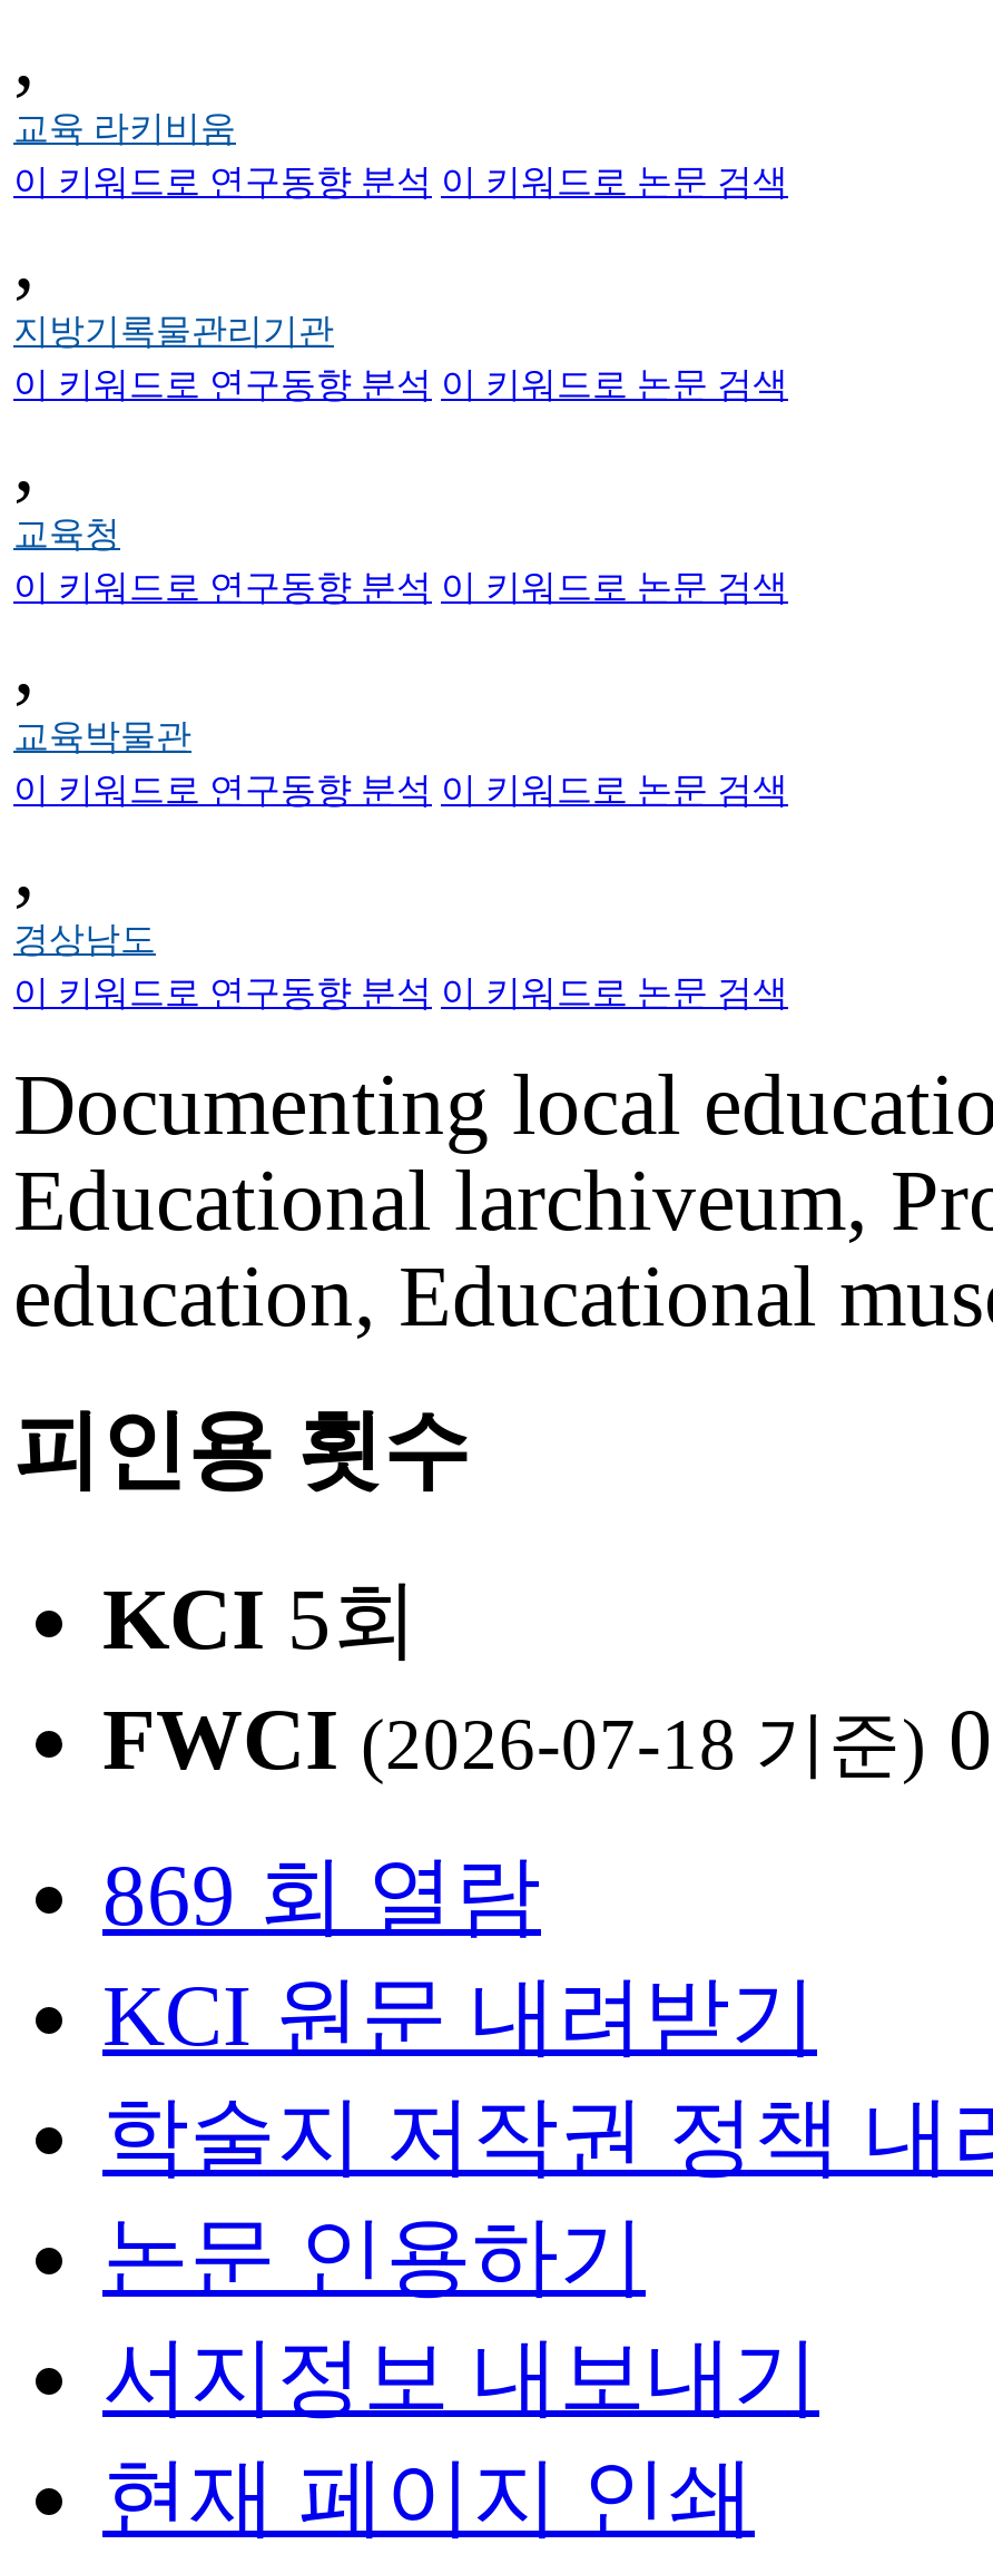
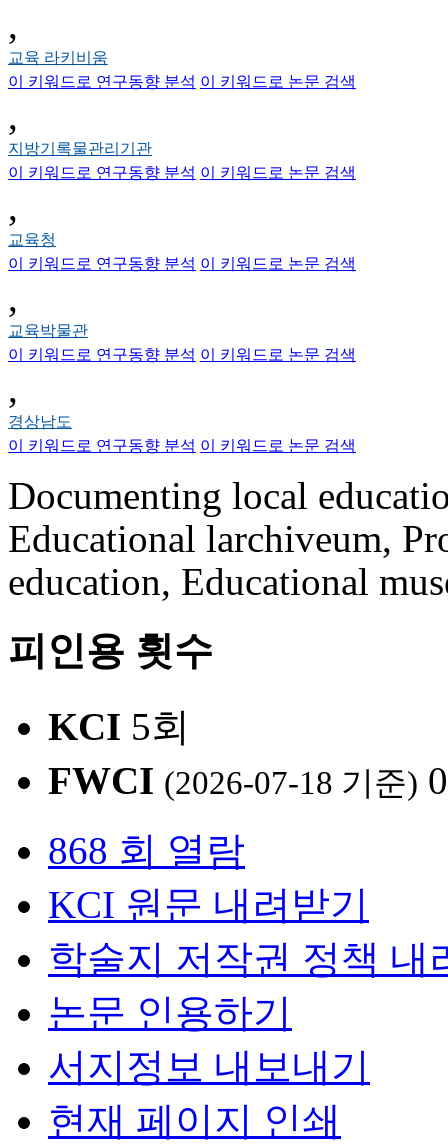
[102,1846,541,1942] 869 회 열람 -> [48,829,245,872] 868 회 열람

